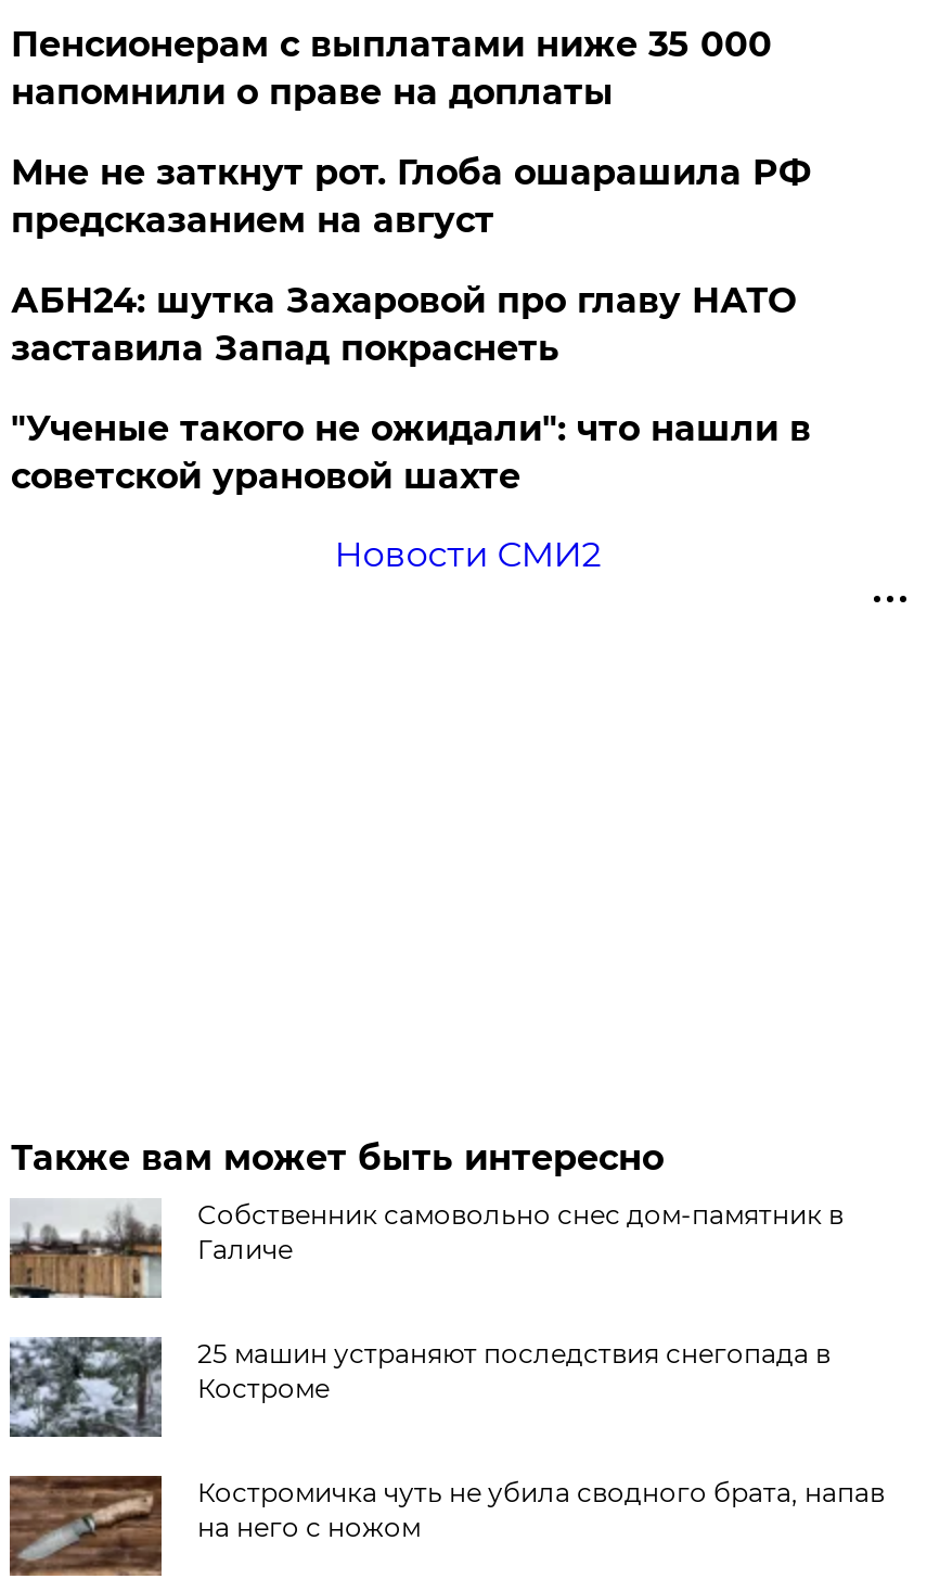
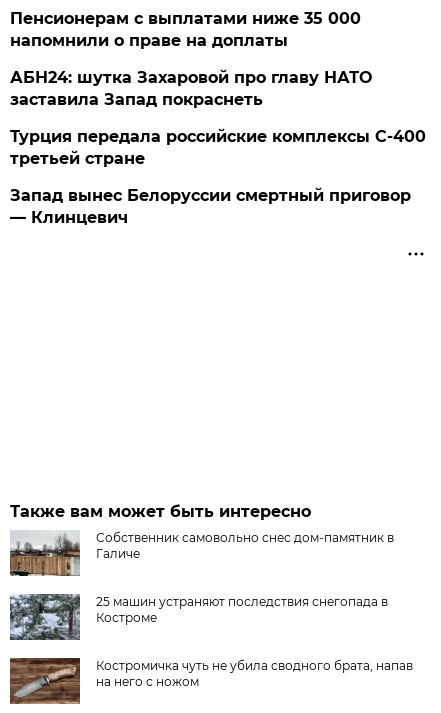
[11,152,811,241] Мне не заткнут рот. Глоба ошарашила РФ | предсказанием на август -> none
moved [11,280,796,369] -> [10,68,372,109]: АБН24: шутка Захаровой про главу НАТО | заставила Запад покраснеть
[11,408,811,497] "Ученые такого не ожидали": что нашли в | советской урановой шахте -> [10,127,426,168] Турция передала российские комплексы С-400 | третьей стране
[334,534,601,575] Новости СМИ2 -> [10,186,411,227] Запад вынес Белоруссии смертный приговор | — Клинцевич

